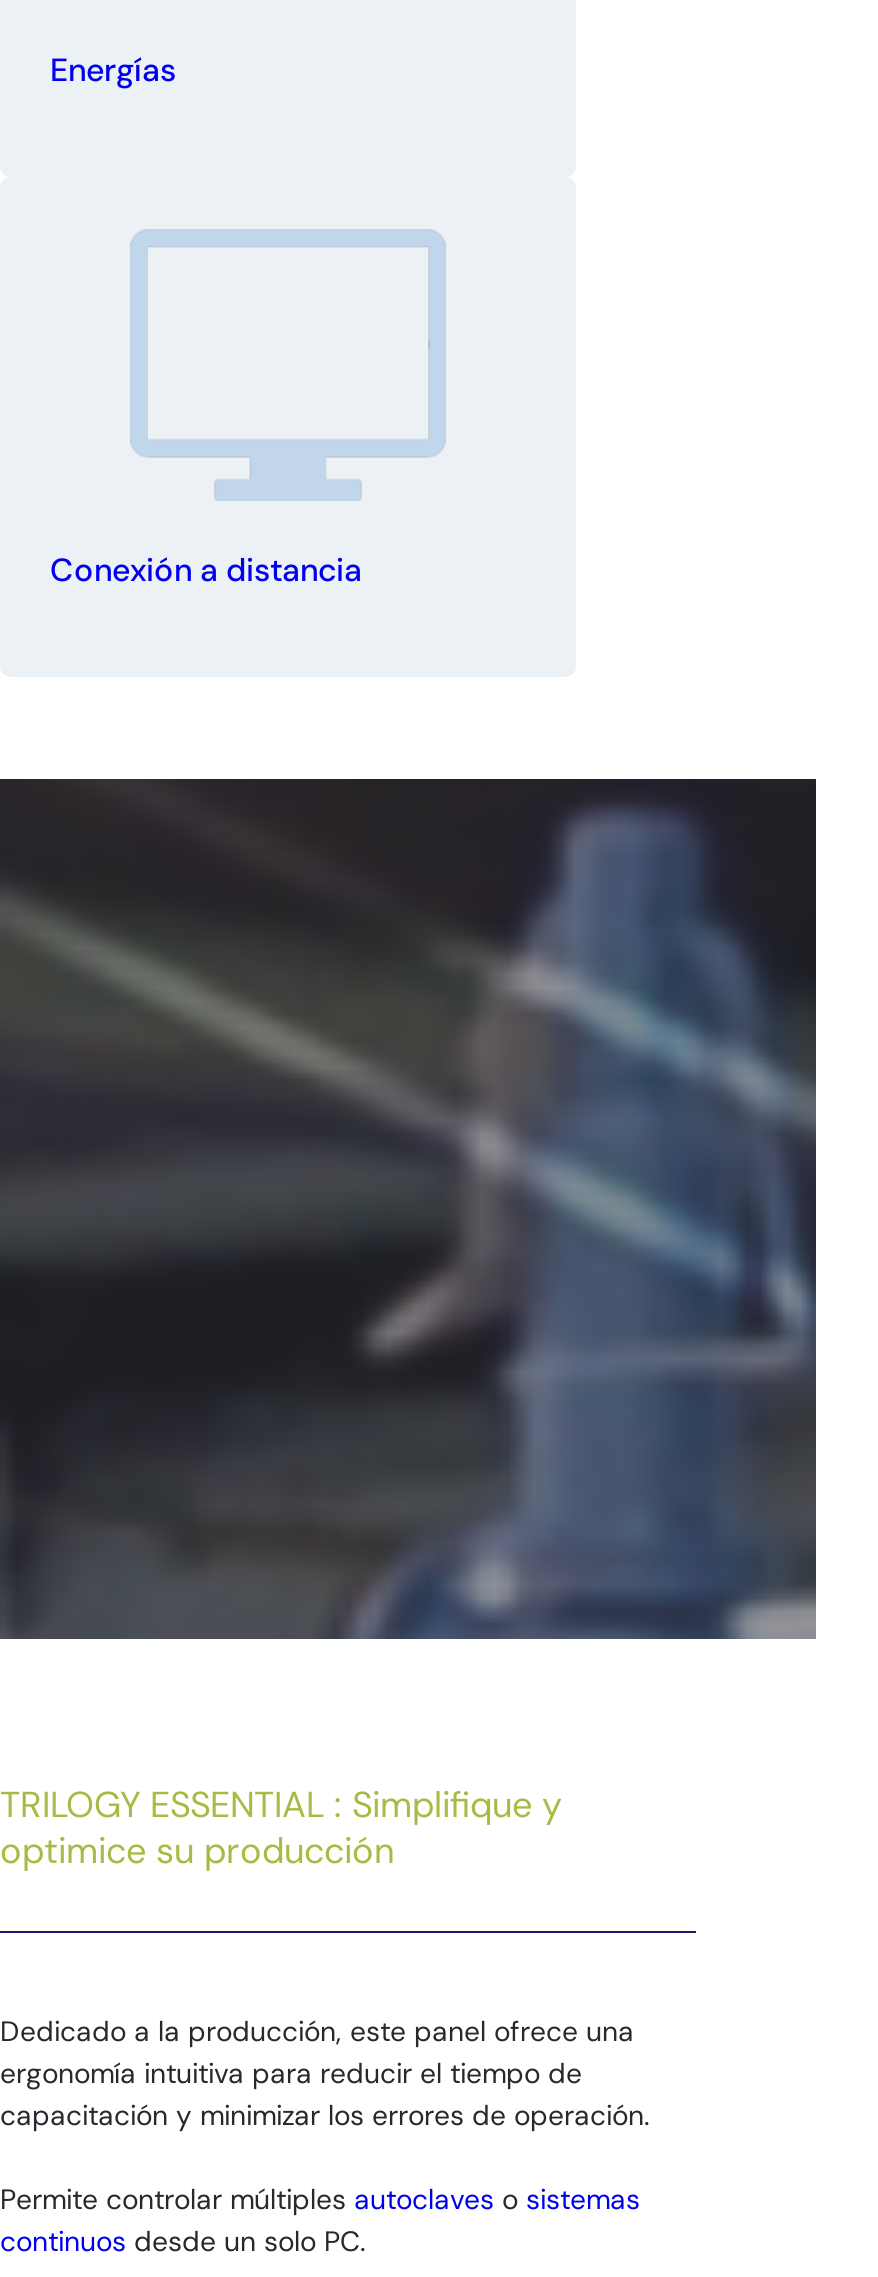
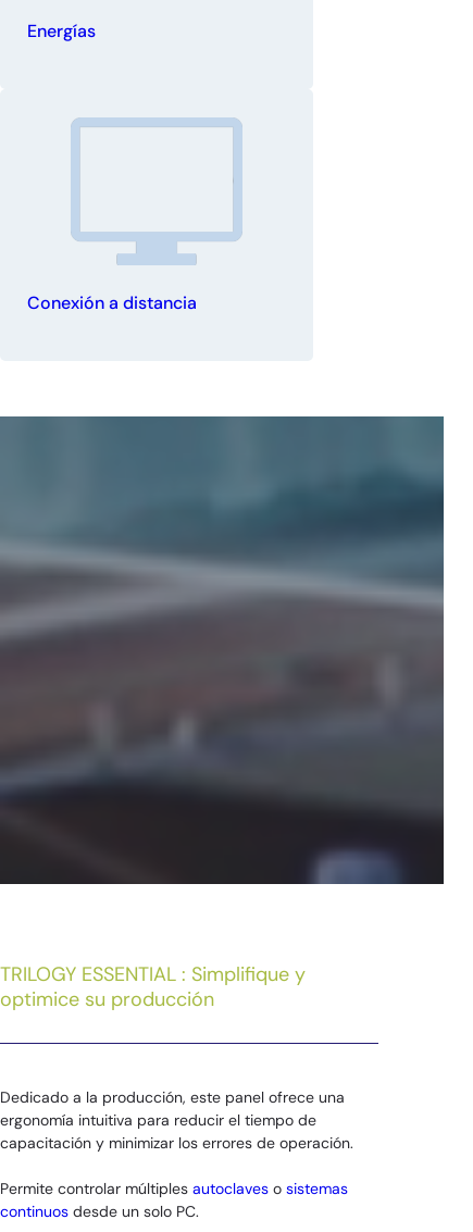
[6,779,818,1639] [image] -> [3,415,445,884] [image]

